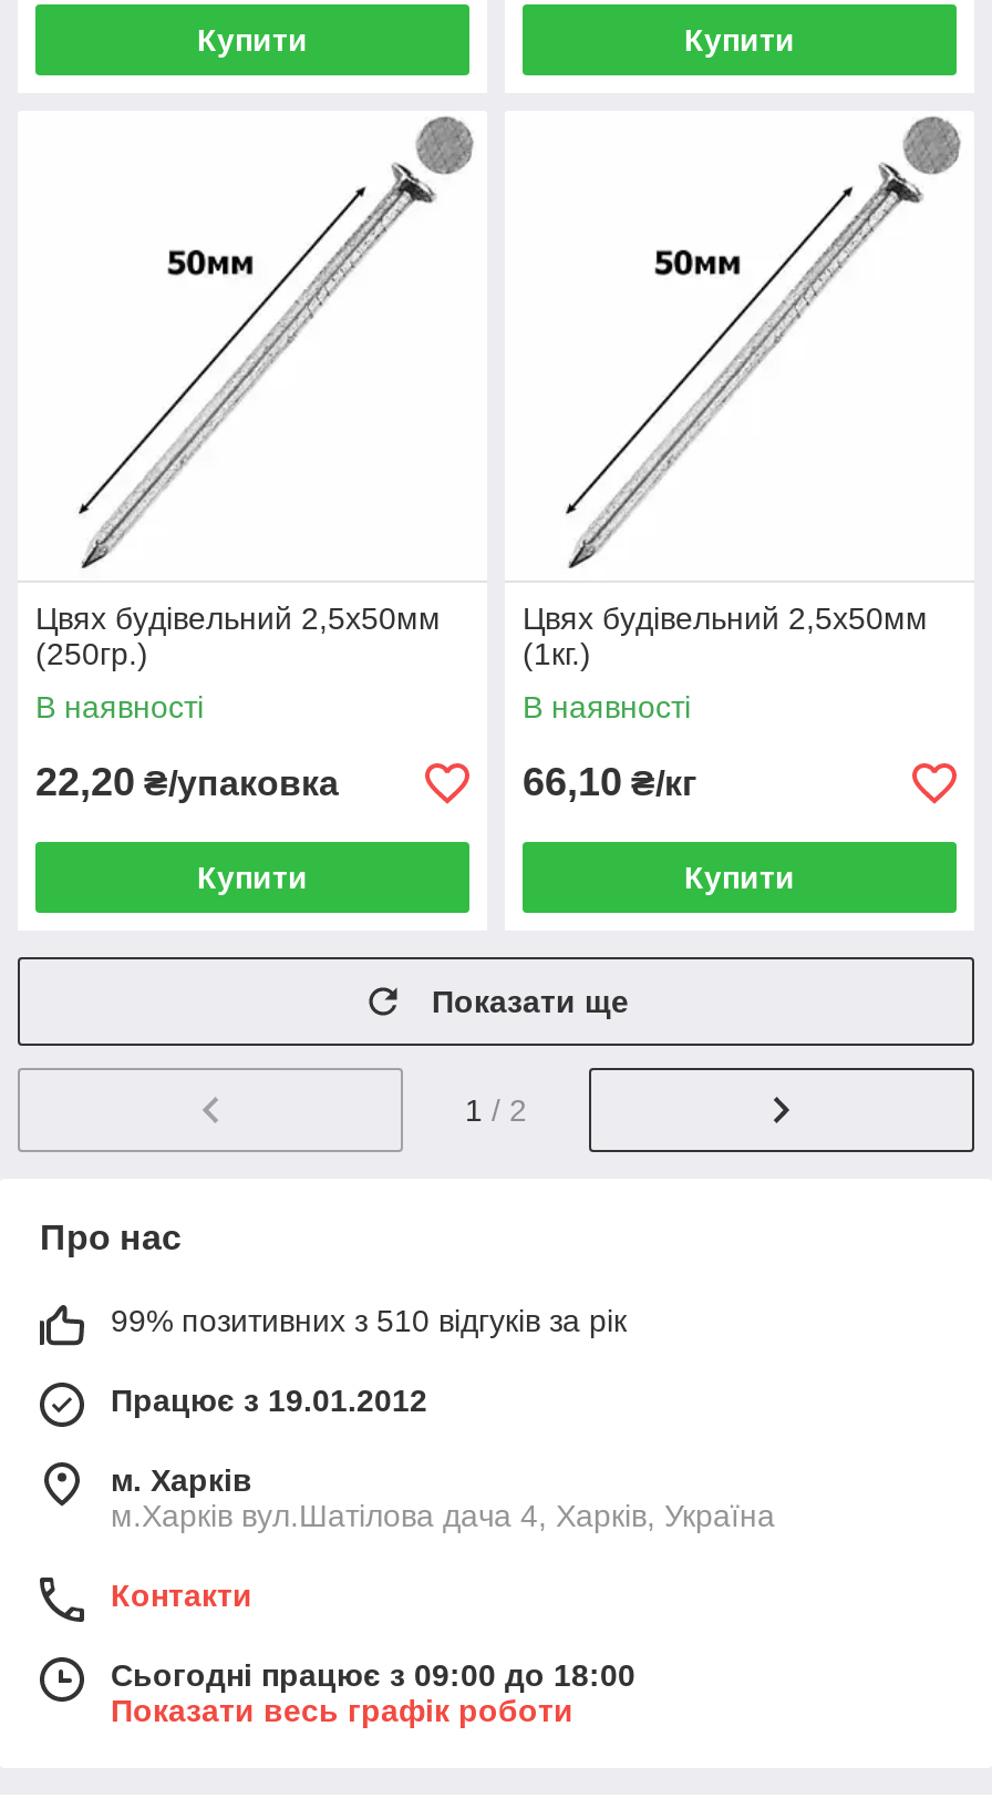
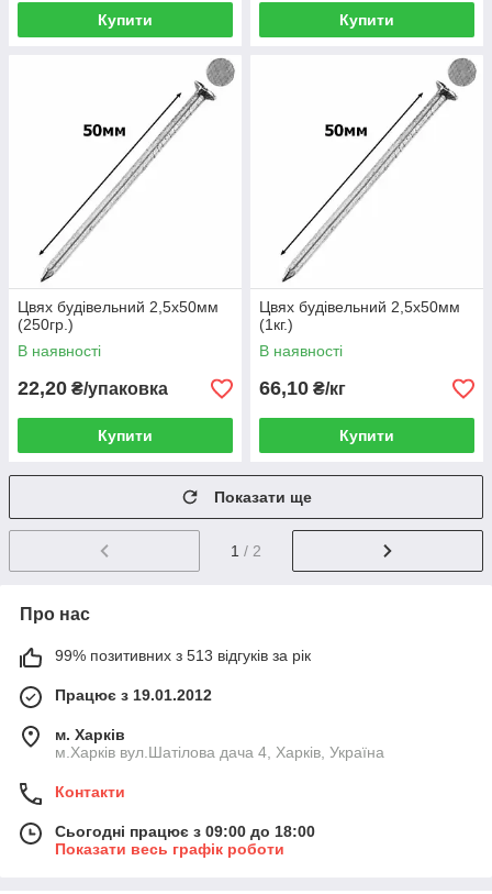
[111,1303,627,1338] 99% позитивних з 510 відгуків за рік -> [55,647,311,664] 99% позитивних з 513 відгуків за рік

